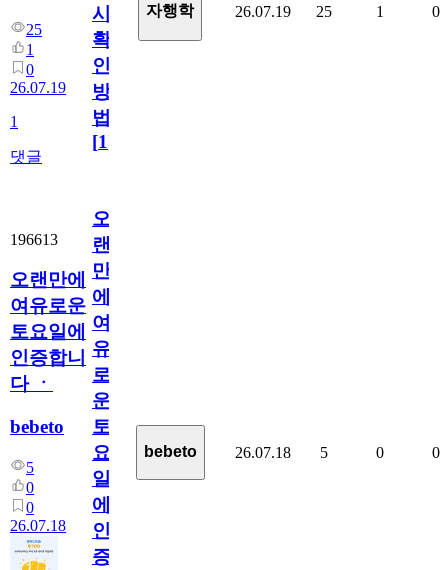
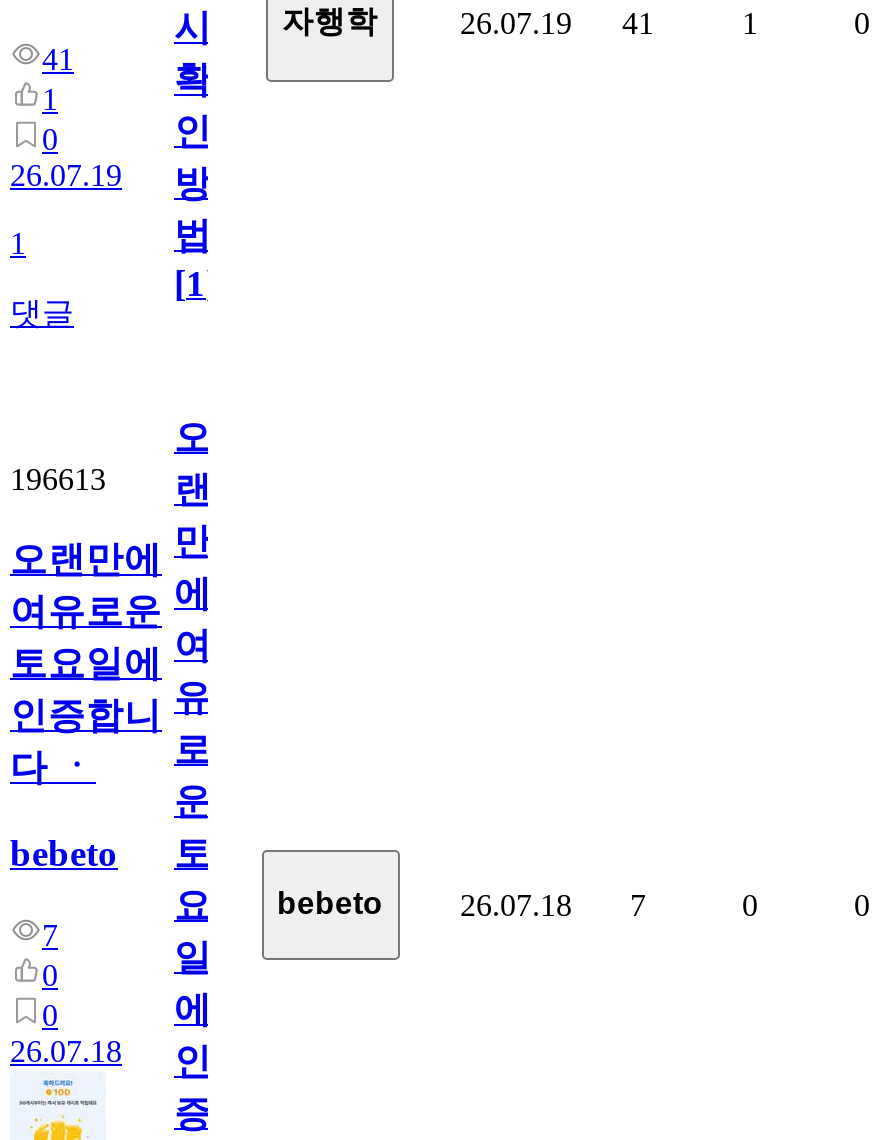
[235,3,332,20] 26.07.19 25 -> [460,5,654,39] 26.07.19 41
[26,21,42,38] 25 -> [42,42,74,76] 41
[235,444,328,461] 26.07.18 5 -> [460,887,646,921] 26.07.18 7
[26,459,34,476] 5 -> [42,918,58,952] 7

